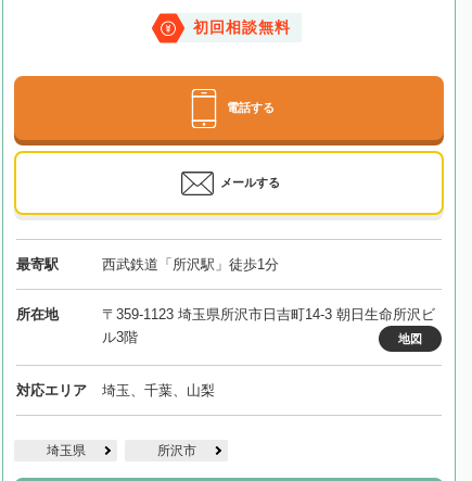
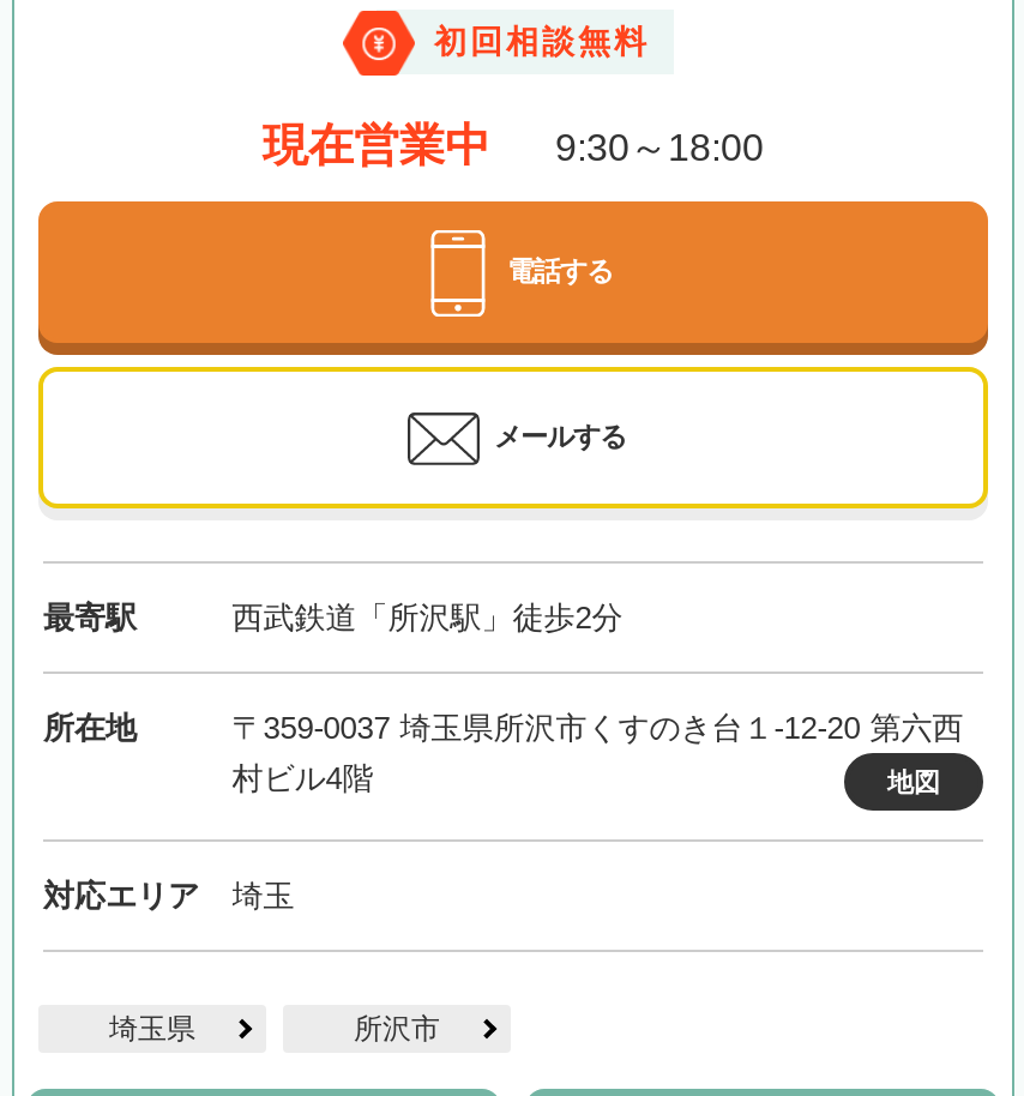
none -> [263,121,764,171] 現在営業中 | 9:30～18:00
[102,257,279,273] 西武鉄道「所沢駅」徒歩1分 -> [232,601,623,636] 西武鉄道「所沢駅」徒歩2分
[102,307,435,346] 〒359-1123 埼玉県所沢市日吉町14-3 朝日生命所沢ビ | ル3階 -> [232,711,963,797] 〒359-0037 埼玉県所沢市くすのき台１-12-20 第六西 | 村ビル4階
[102,383,215,399] 埼玉、千葉、山梨 -> [232,879,294,915] 埼玉

